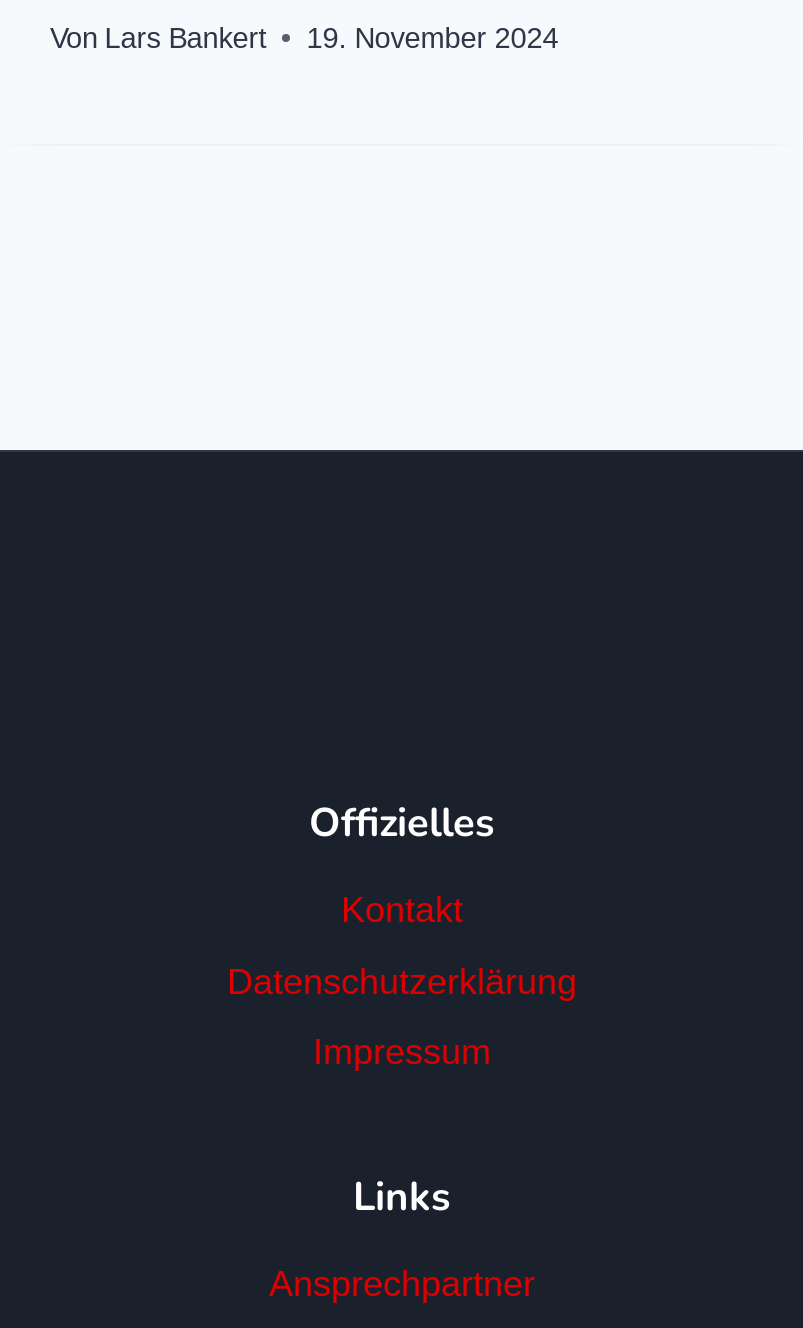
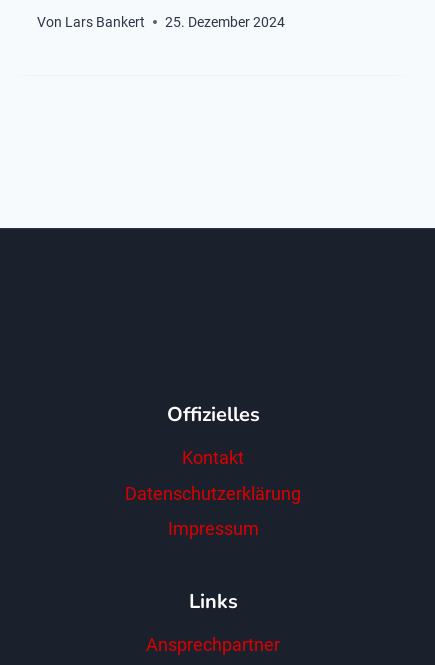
[50,21,558,53] Von Lars Bankert 19. November 2024 -> [37,13,285,30] Von Lars Bankert 25. Dezember 2024

